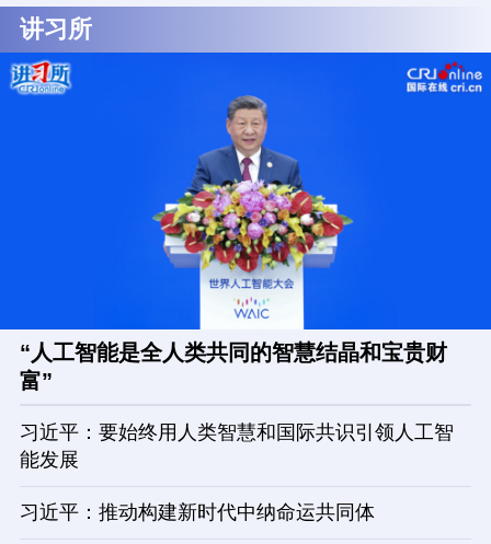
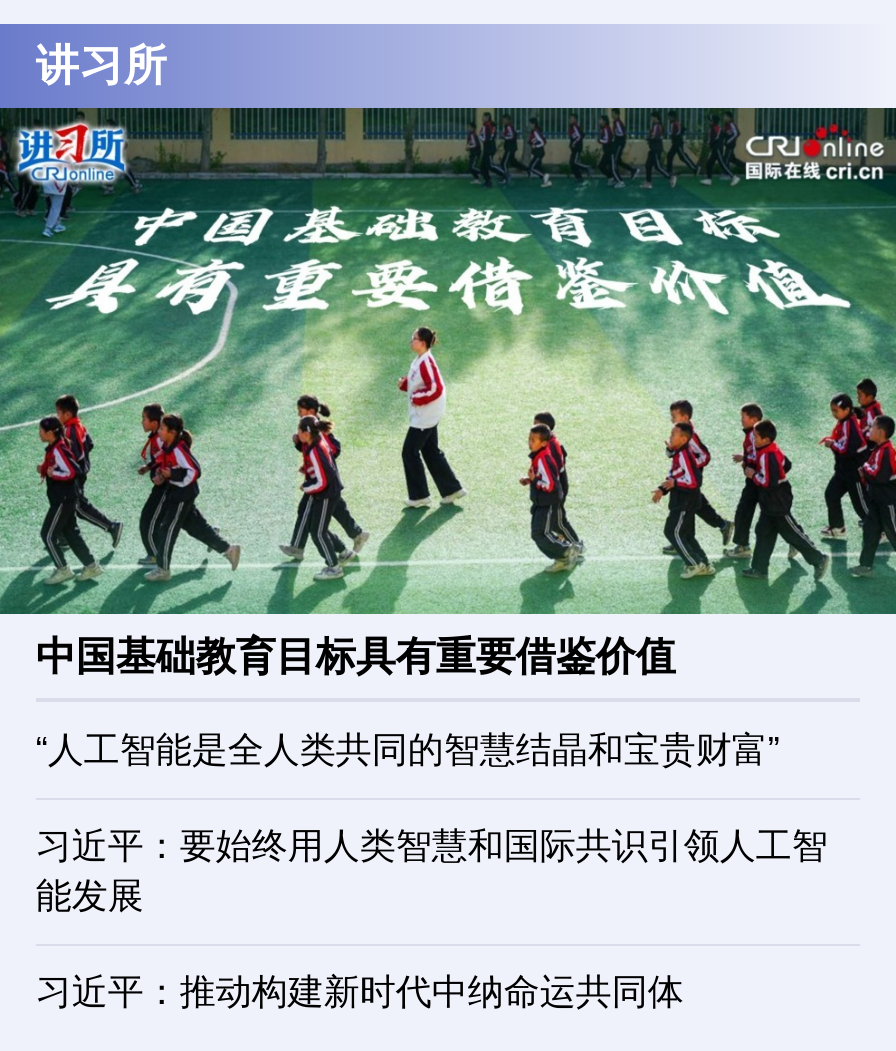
[3,51,488,393] [image] | “人工智能是全人类共同的智慧结晶和宝贵财 | 富” -> [6,106,890,769] [image] | 中国基础教育目标具有重要借鉴价值 | “人工智能是全人类共同的智慧结晶和宝贵财富”

